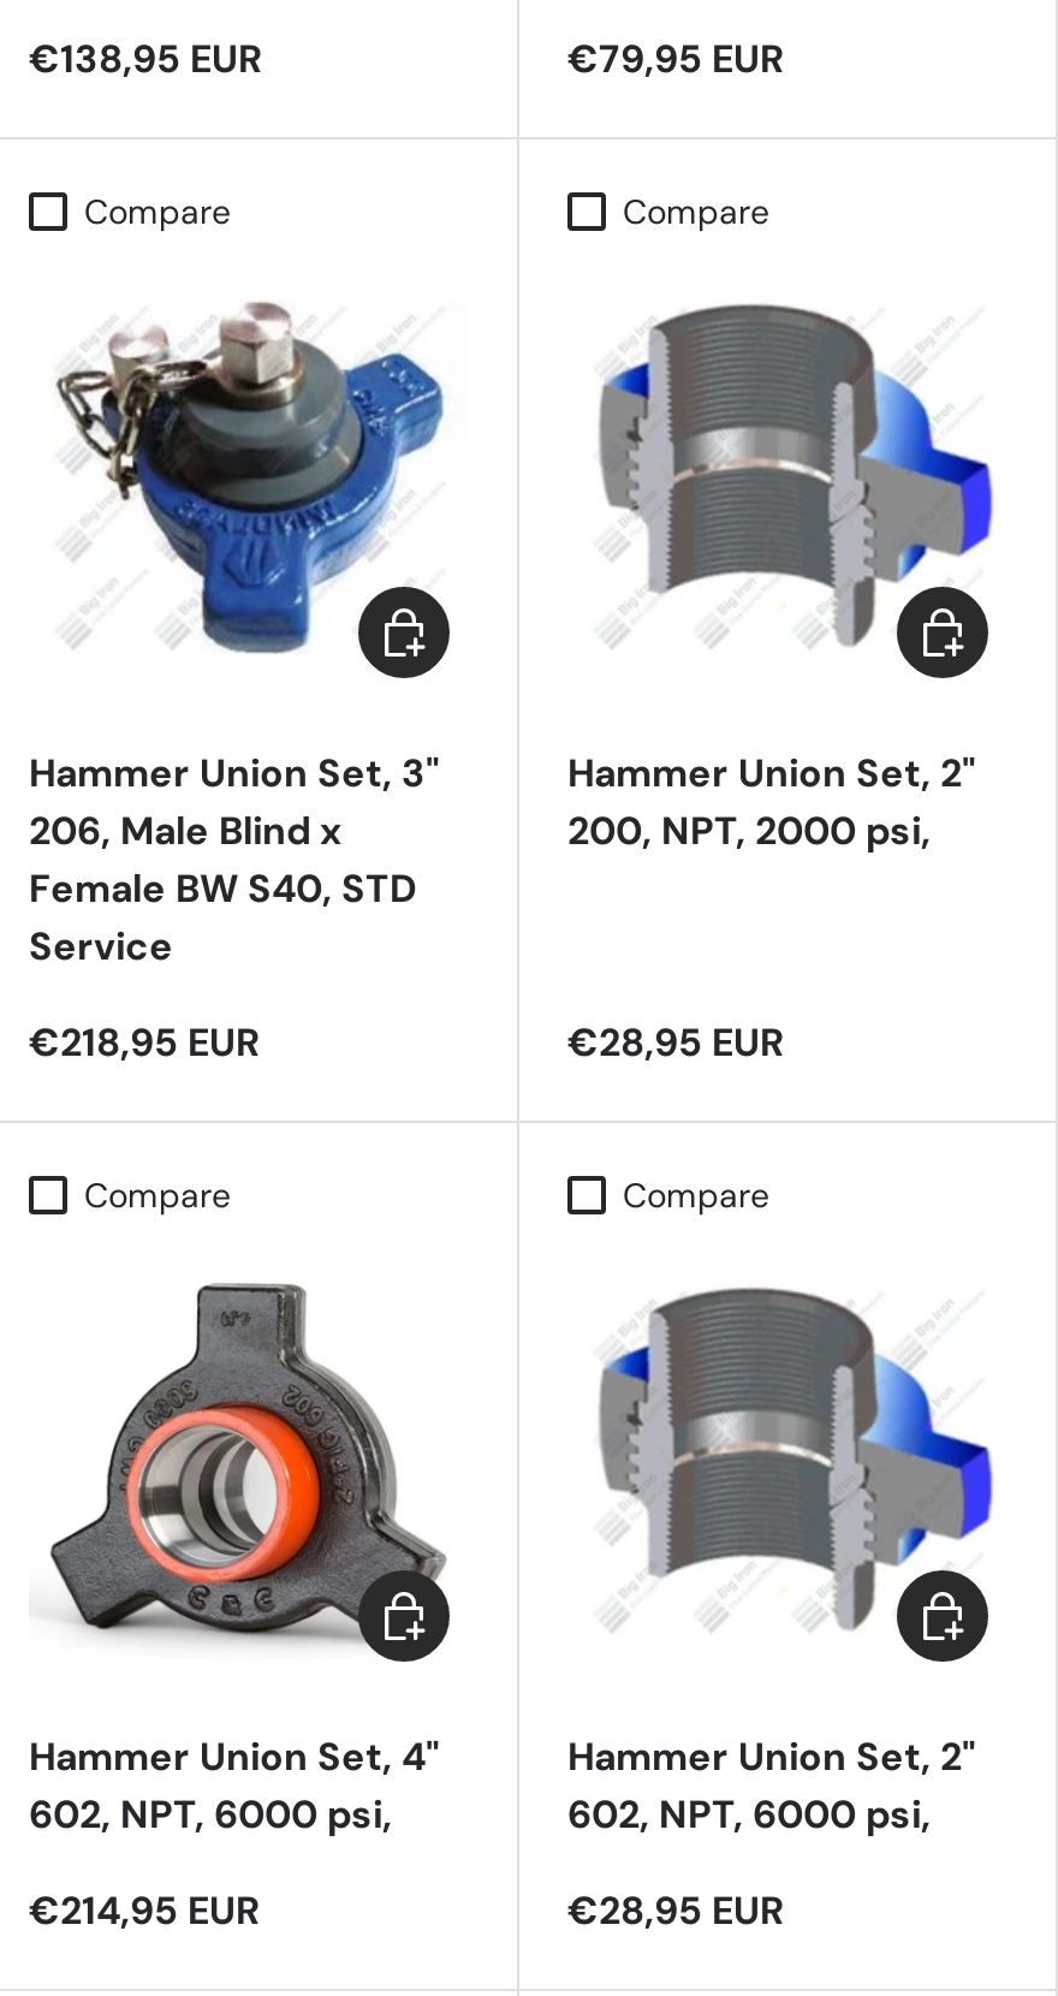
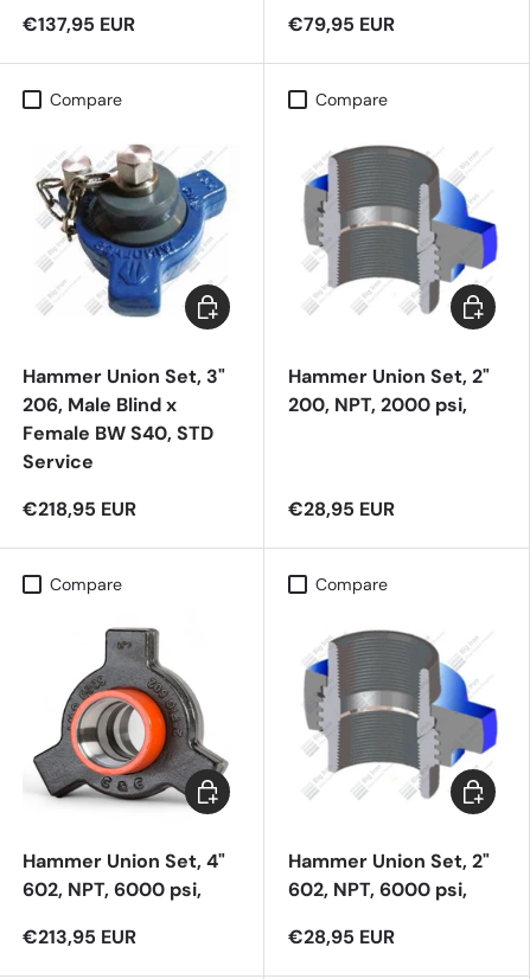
[29,33,262,84] €138,95 EUR -> [23,12,135,37] €137,95 EUR
[29,1885,260,1936] €214,95 EUR -> [23,924,136,949] €213,95 EUR

